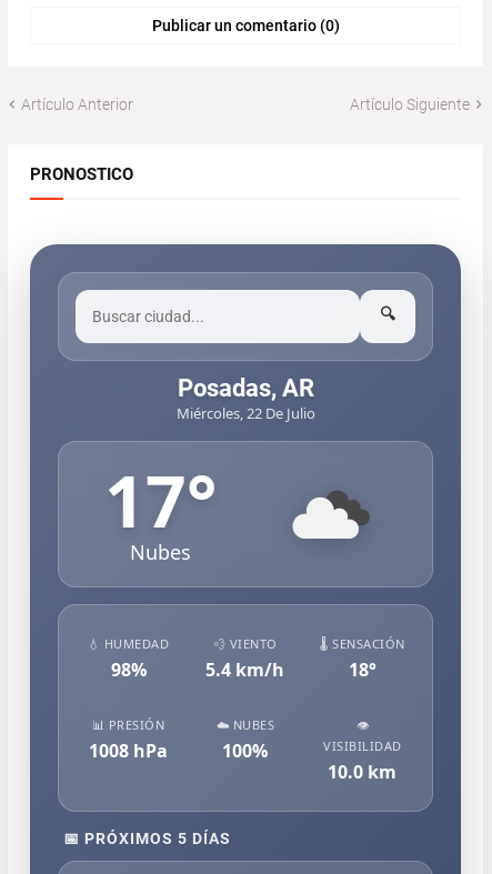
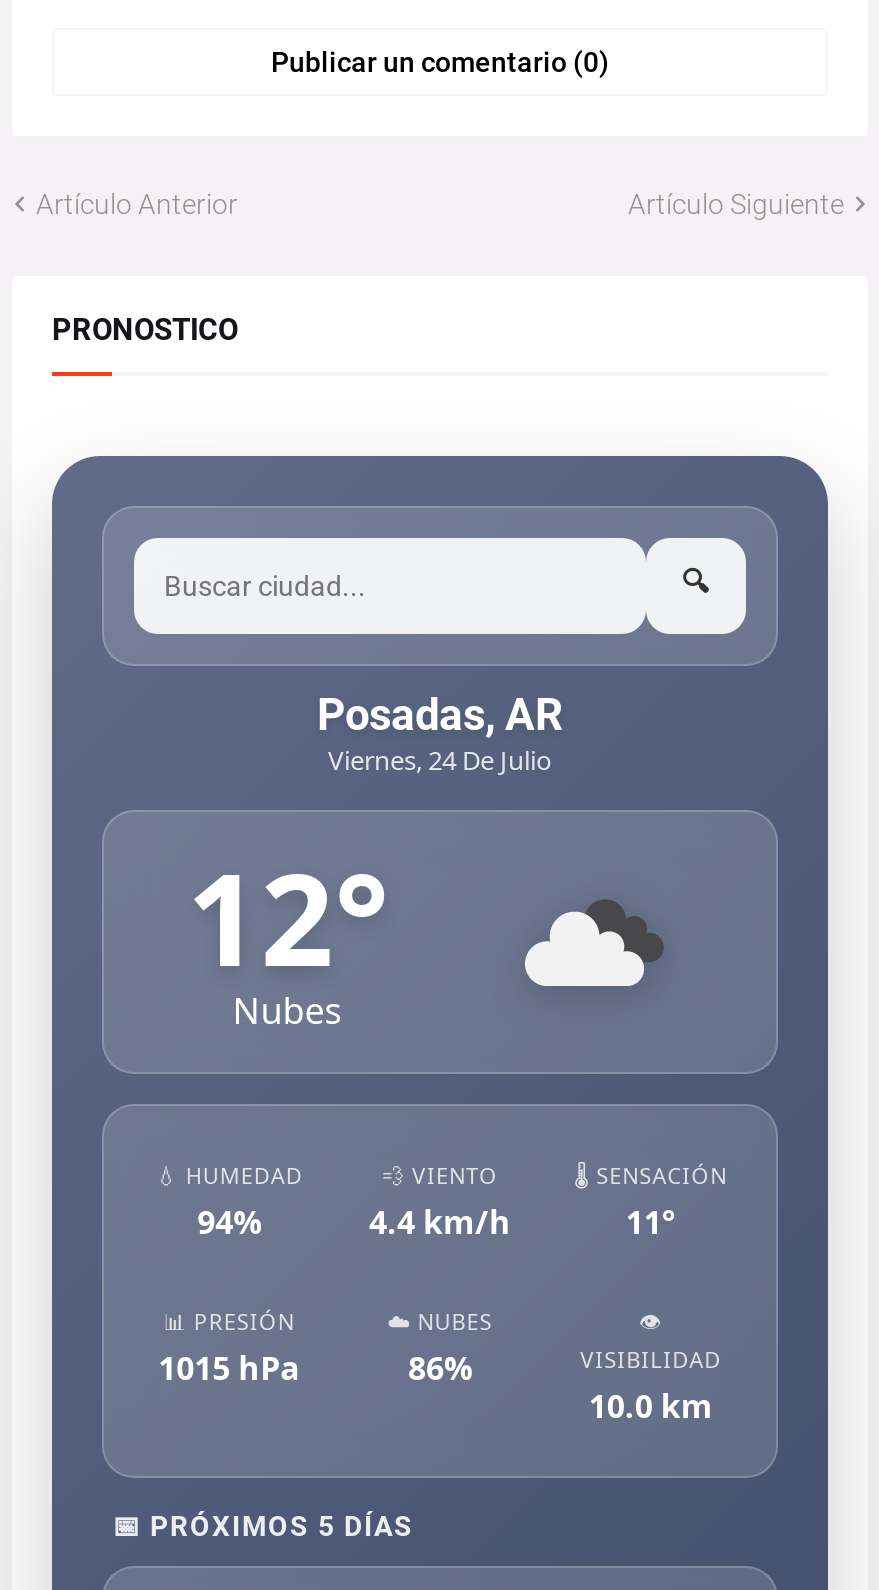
[176,403,315,423] Miércoles, 22 De Julio -> [328,742,552,778] Viernes, 24 De Julio
[105,452,217,548] 17° -> [186,830,388,1004] 12°
[111,657,146,682] 98% -> [197,1200,261,1244] 94%
[206,657,285,682] 5.4 km/h -> [369,1200,511,1244] 4.4 km/h
[349,657,376,682] 18° -> [626,1200,676,1244] 11°
[89,738,168,763] 1008 hPa -> [158,1346,300,1390] 1015 hPa
[223,738,268,763] 100% -> [408,1346,472,1390] 86%

